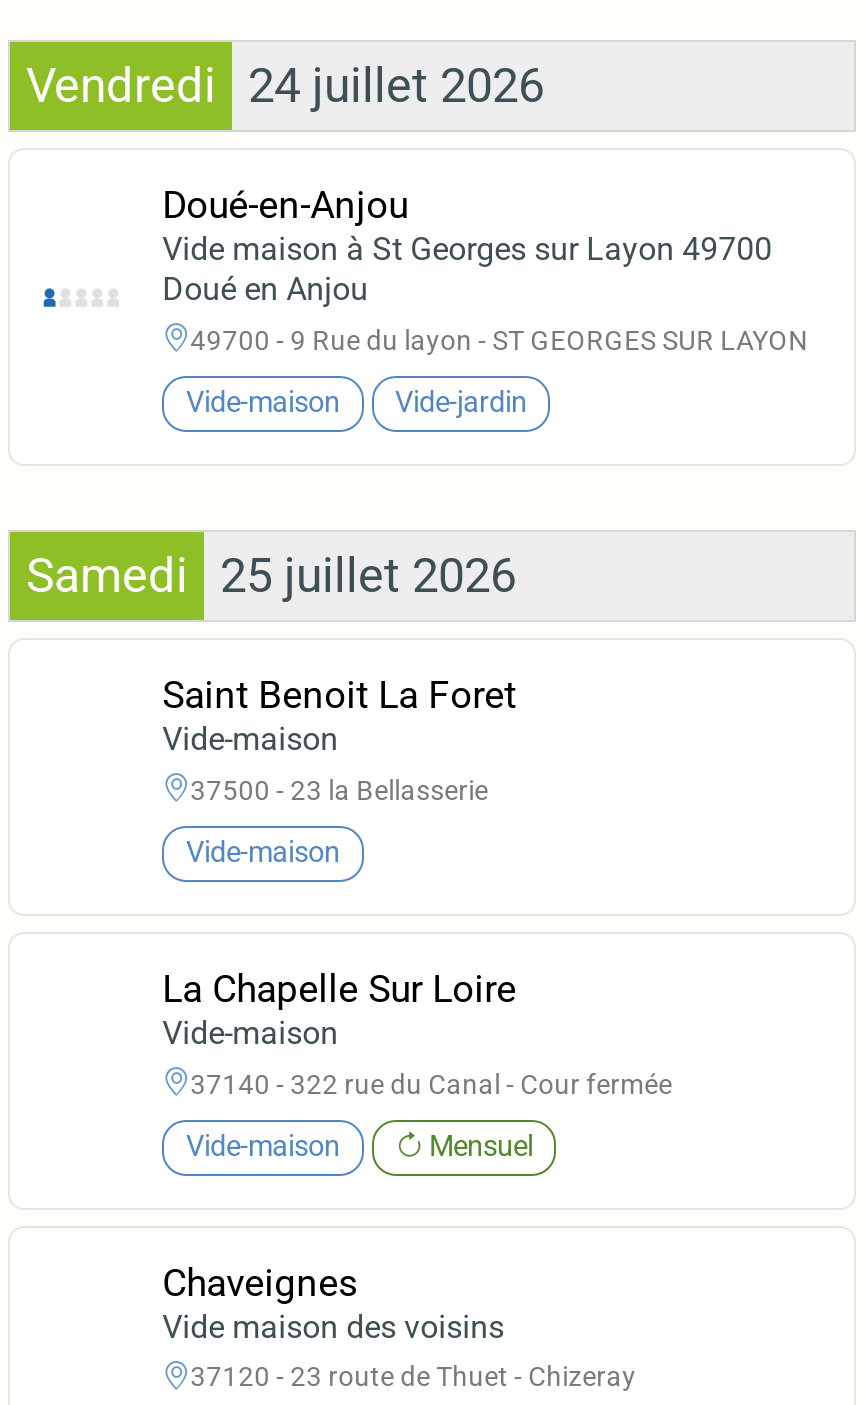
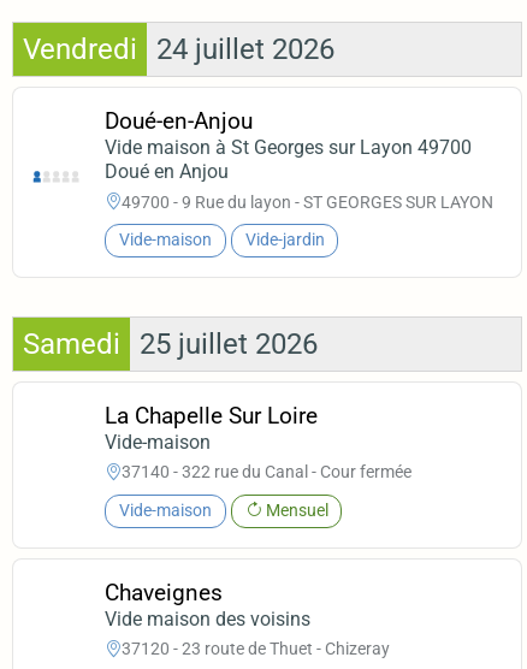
[162,672,516,871] Saint Benoit La Foret | Vide-maison | 37500 - 23 la Bellasserie | Vide-maison -> none

